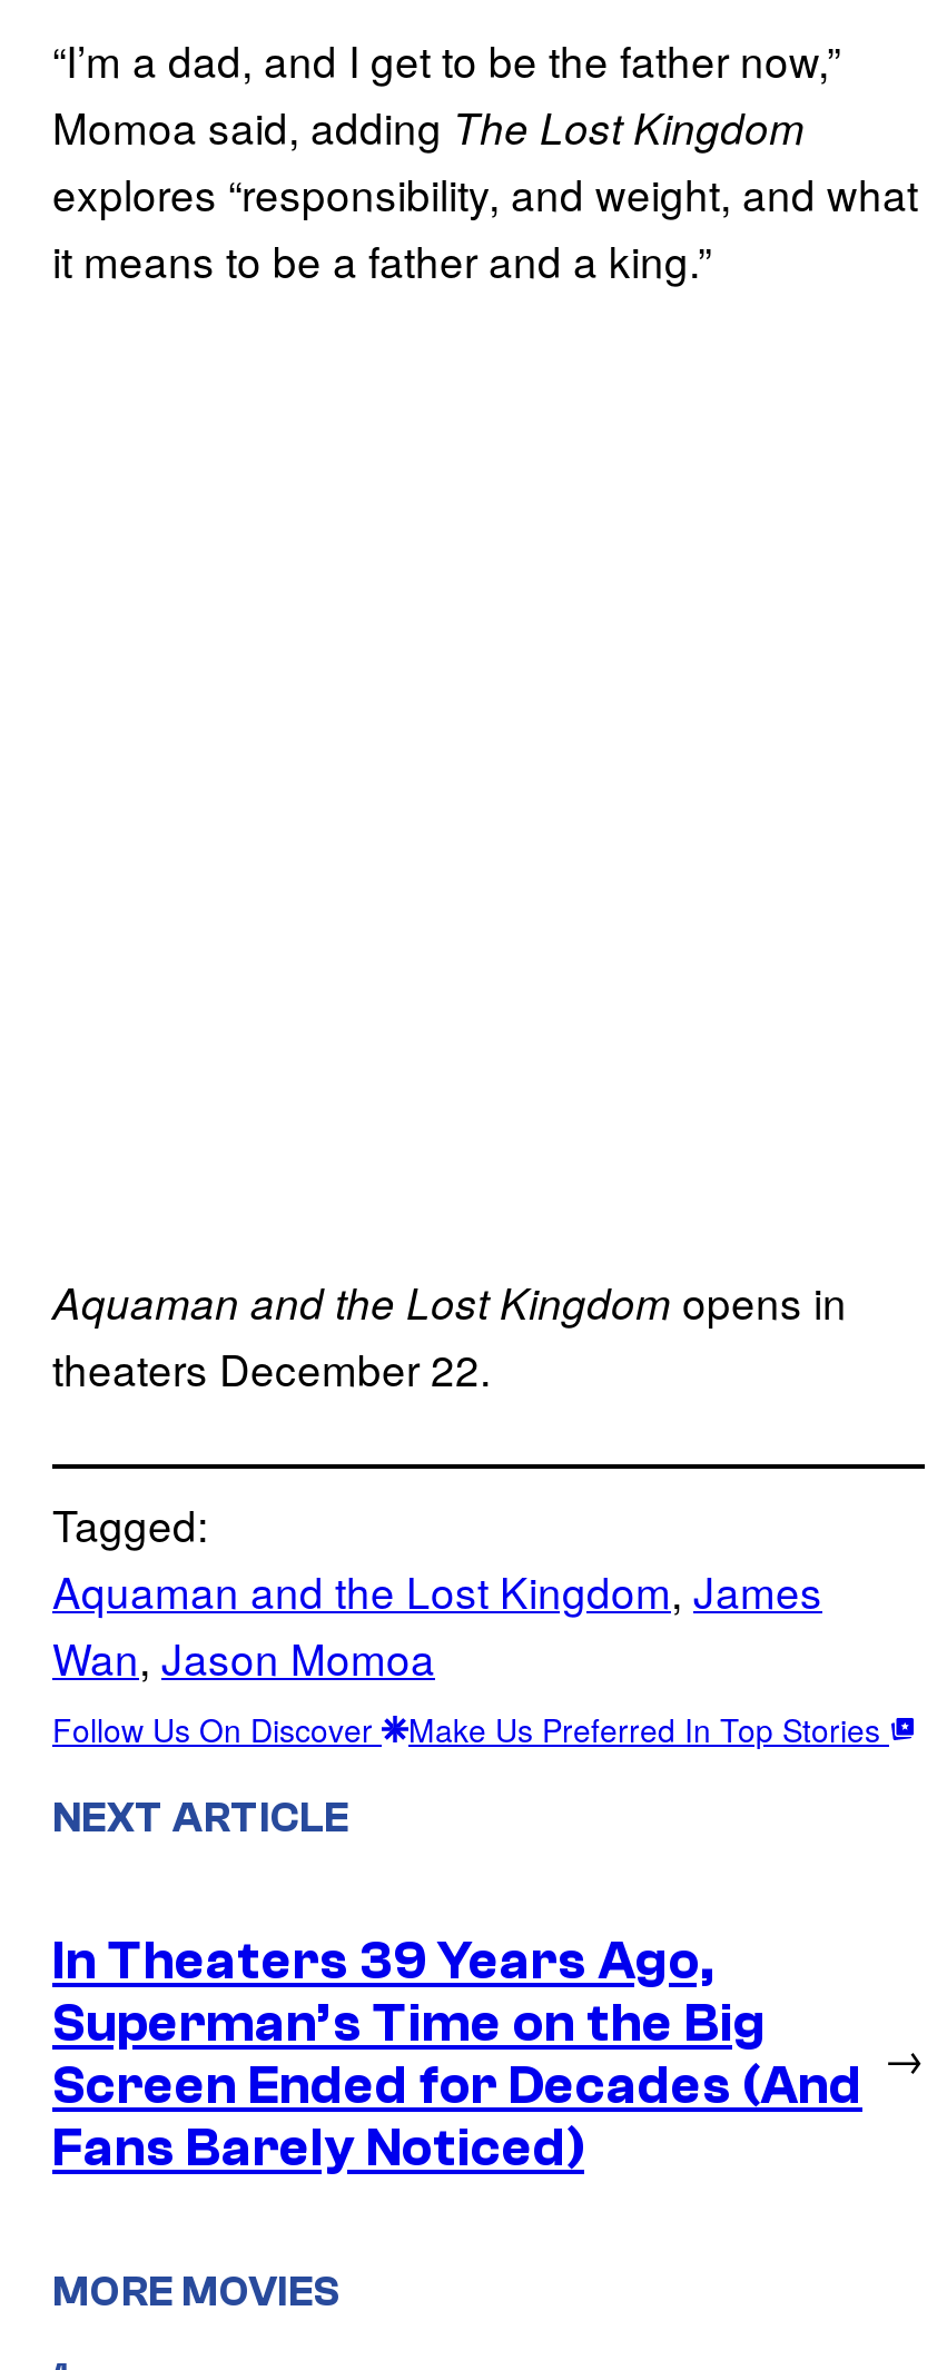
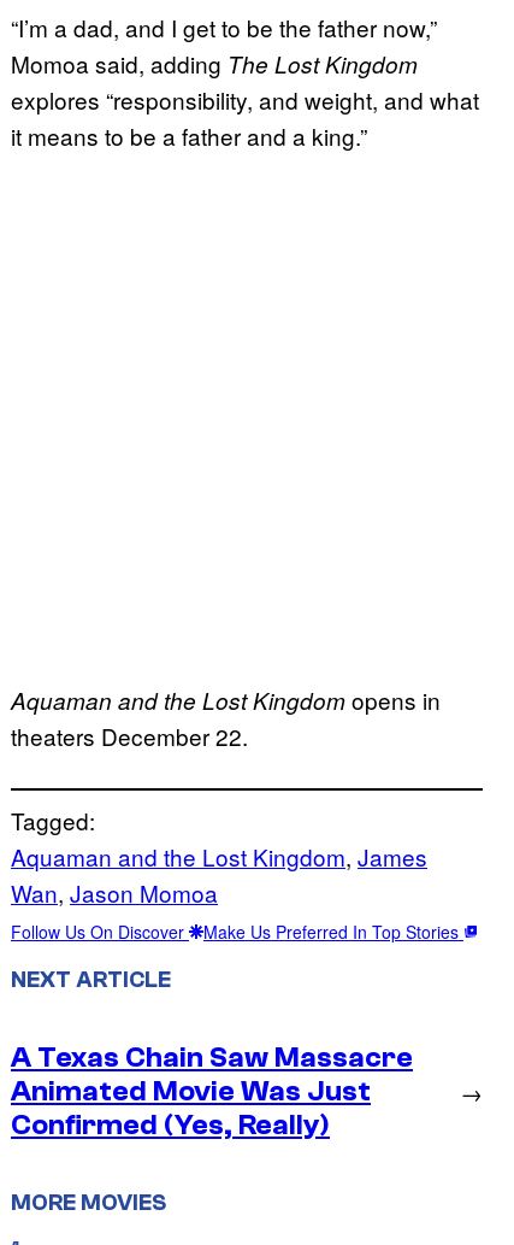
[52,1930,862,2178] In Theaters 39 Years Ago, | Superman’s Time on the Big | Screen Ended for Decades (And | Fans Barely Noticed) -> [11,1041,413,1141] A Texas Chain Saw Massacre | Animated Movie Was Just | Confirmed (Yes, Really)

